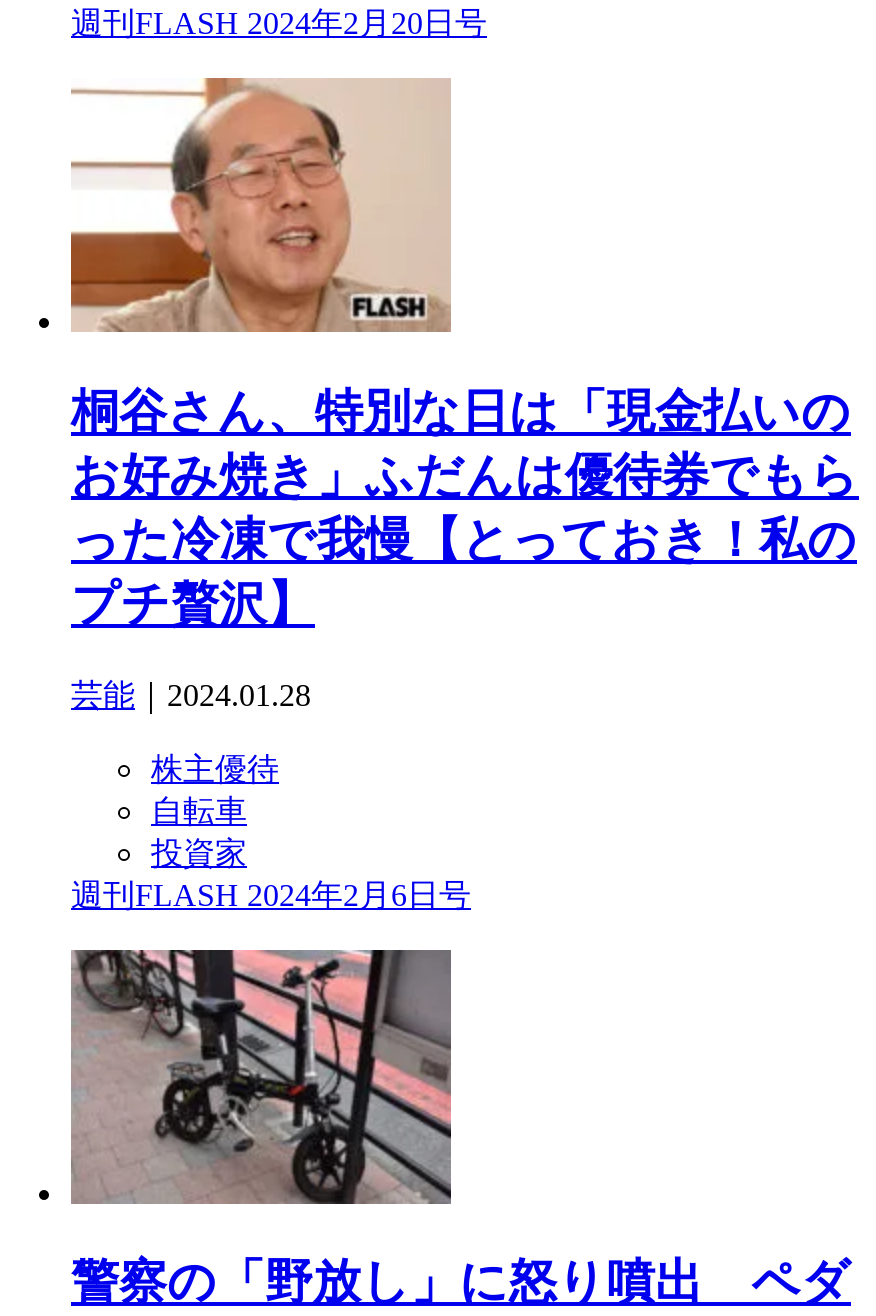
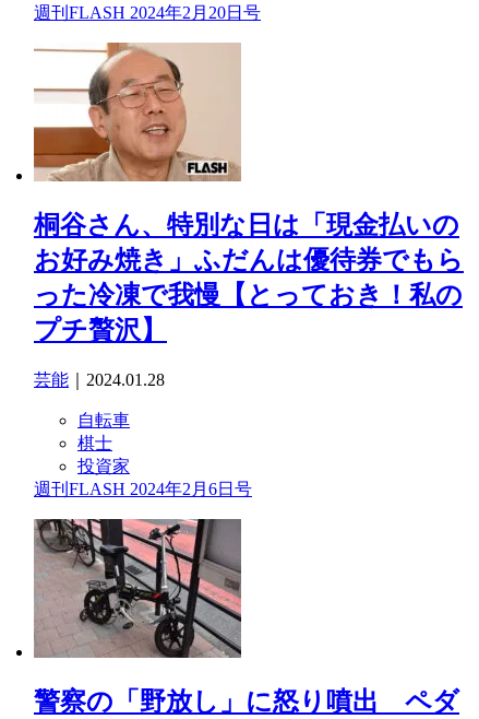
[151,751,279,785] 株主優待 -> none
moved [151,793,247,827] -> [77,411,130,429]: 自転車
none -> [77,433,112,452] 棋士

